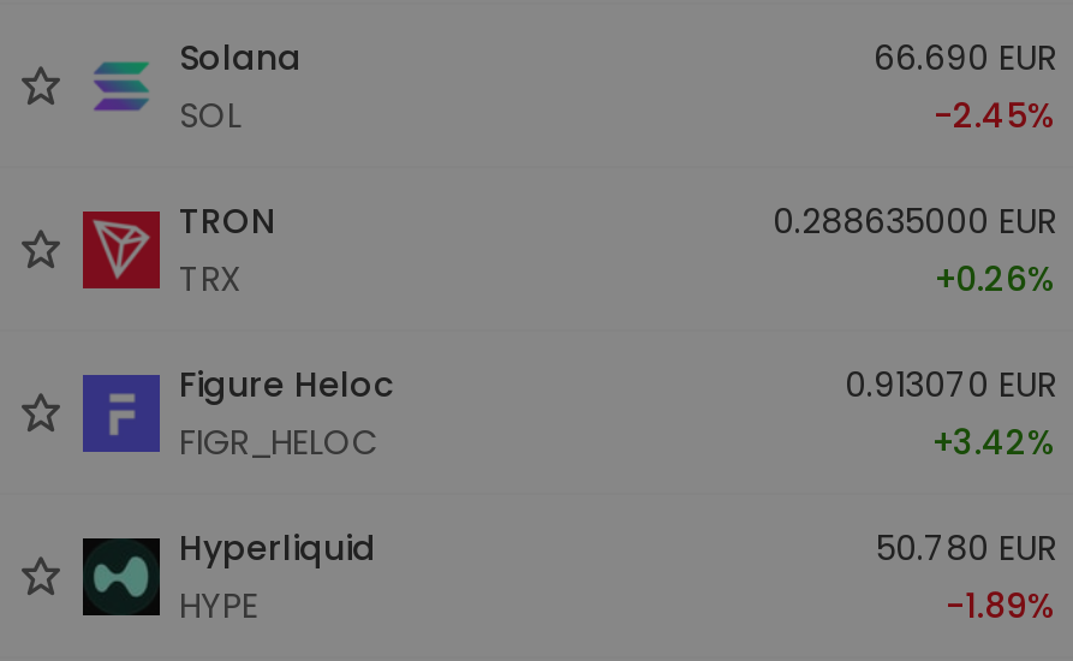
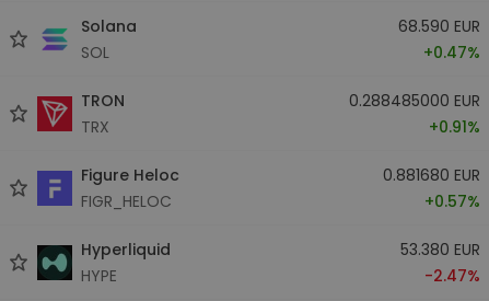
[874,32,1056,81] 66.690 EUR -> [398,15,480,37] 68.590 EUR
[934,90,1056,138] -2.45% -> [423,41,480,63] +0.47%
[773,196,1056,244] 0.288635000 EUR -> [349,89,480,111] 0.288485000 EUR
[934,254,1056,302] +0.26% -> [429,115,480,137] +0.91%
[845,359,1056,407] 0.913070 EUR -> [383,164,480,186] 0.881680 EUR
[931,417,1056,465] +3.42% -> [424,190,480,212] +0.57%
[876,523,1056,571] 50.780 EUR -> [400,238,480,260] 53.380 EUR
[946,580,1056,629] -1.89% -> [424,264,480,286] -2.47%

